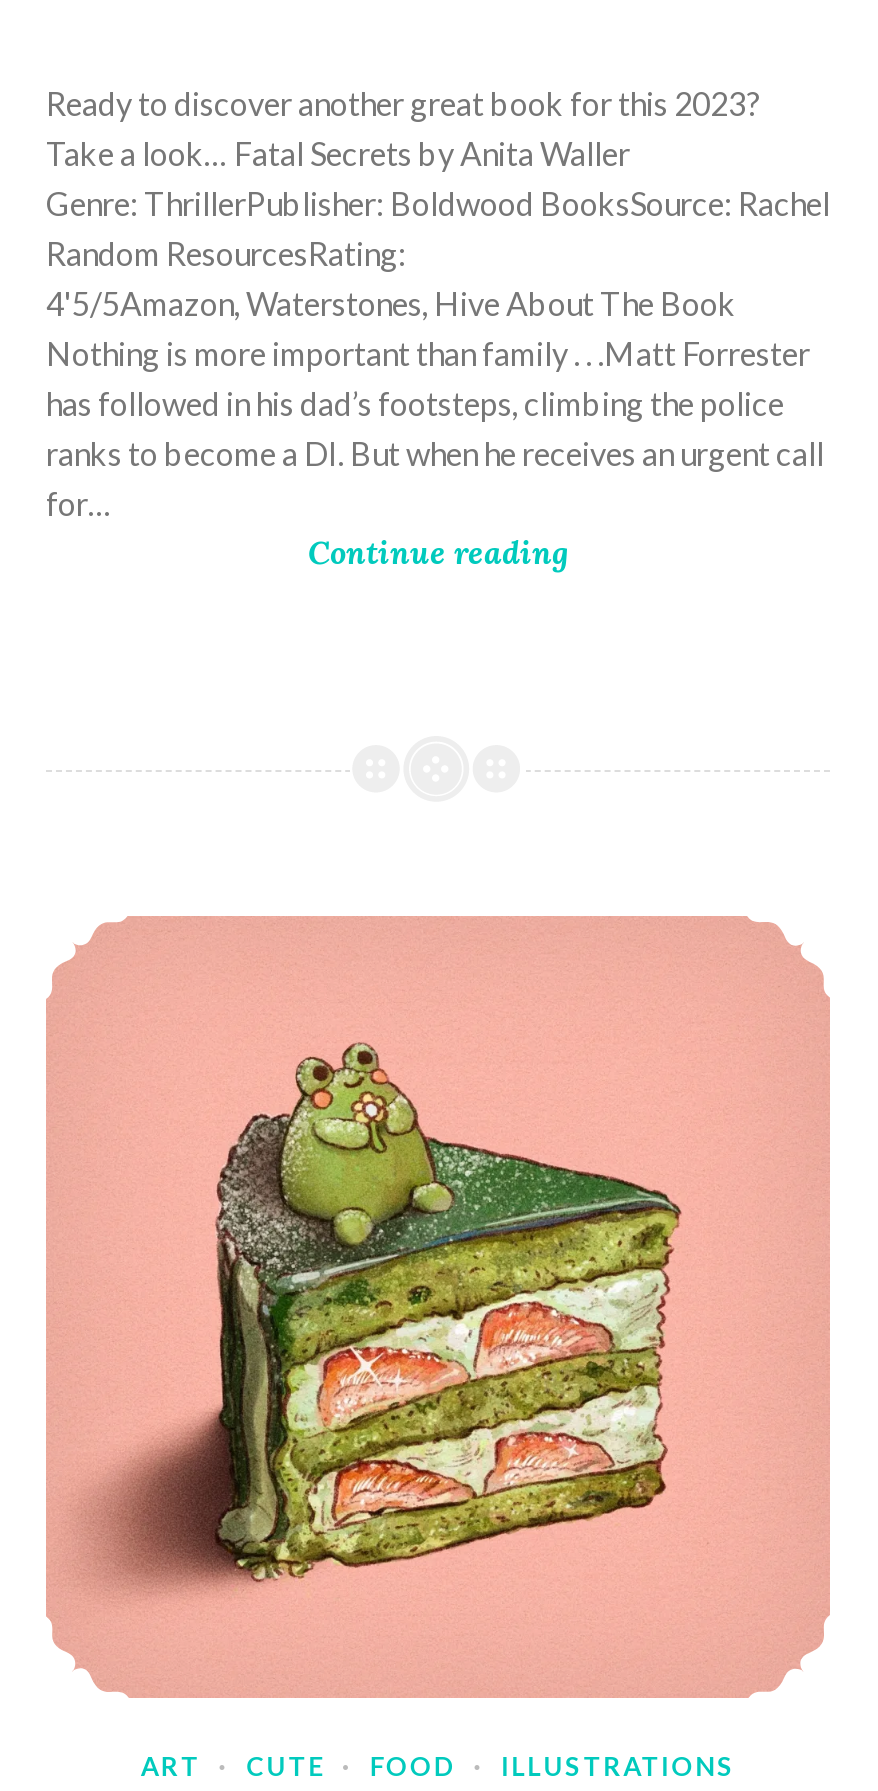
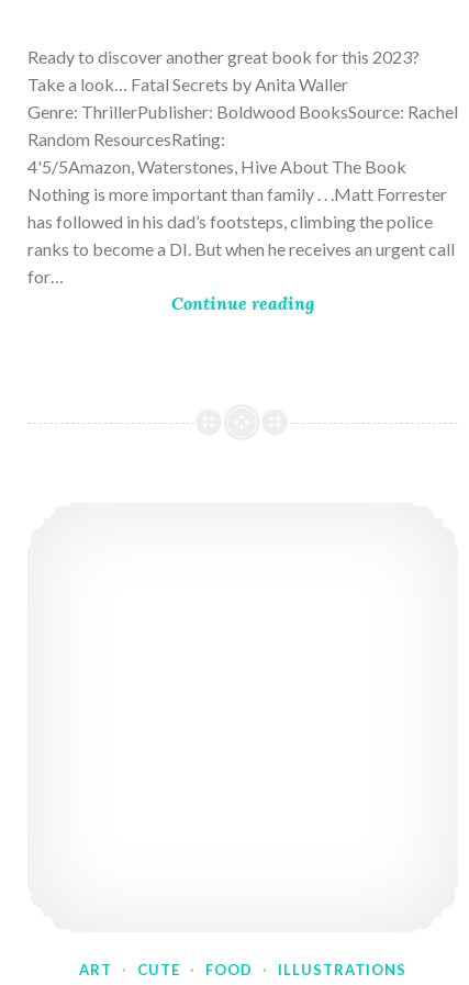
[46,916,830,1698] [image] -> none

